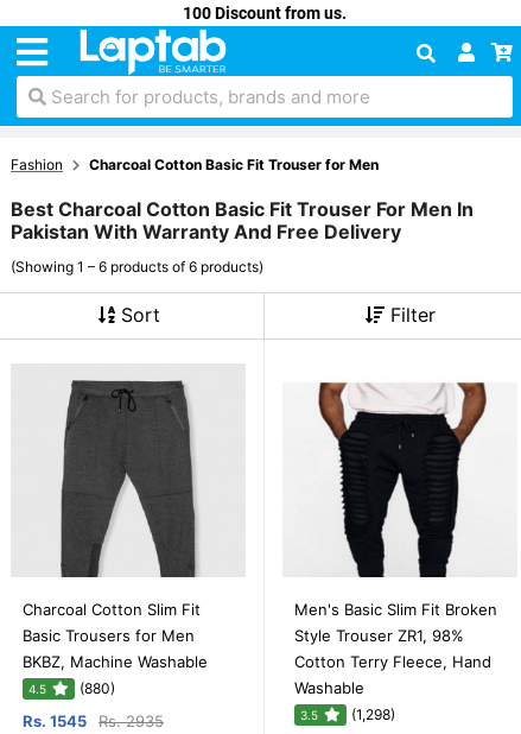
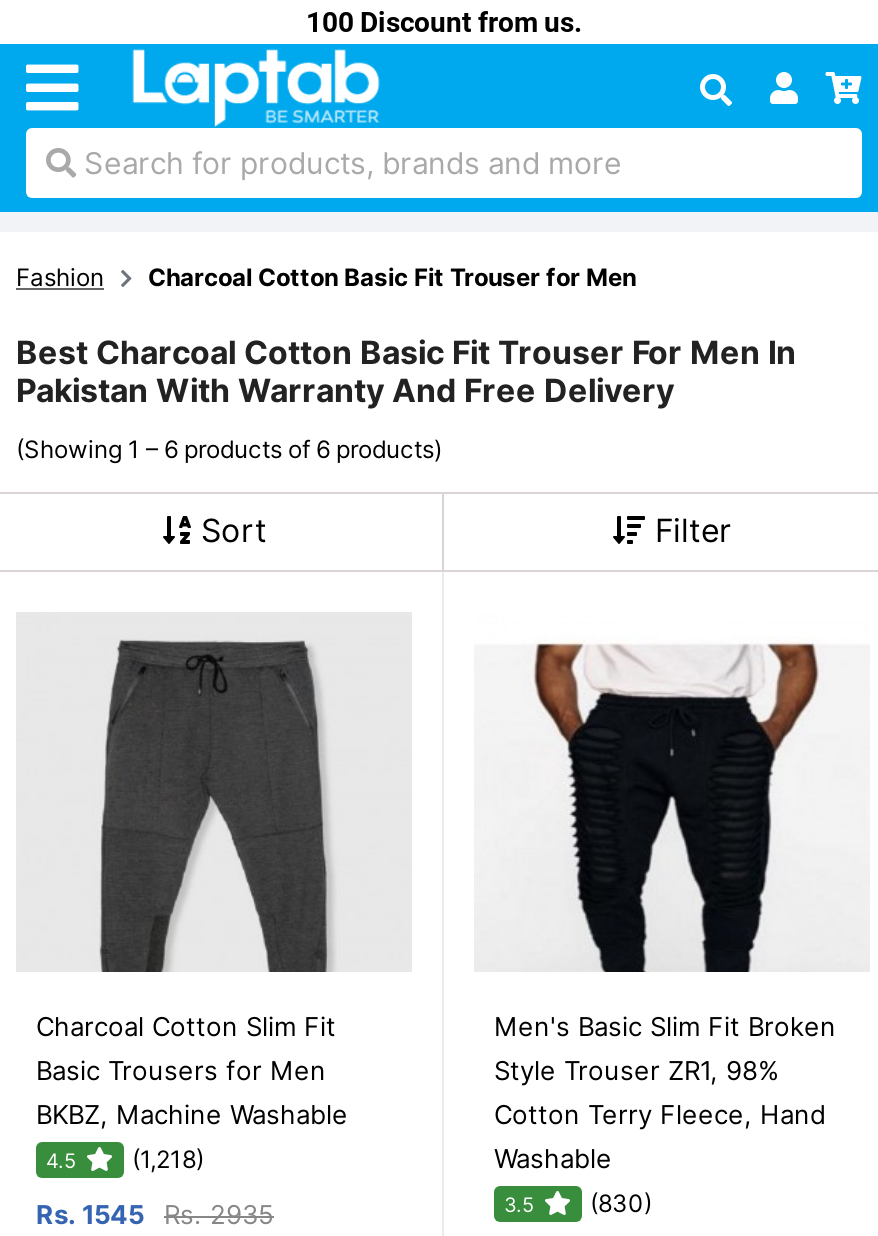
[80,679,115,697] (880) -> [132,1144,204,1174] (1,218)
[351,705,395,723] (1,298) -> [590,1188,652,1218] (830)

